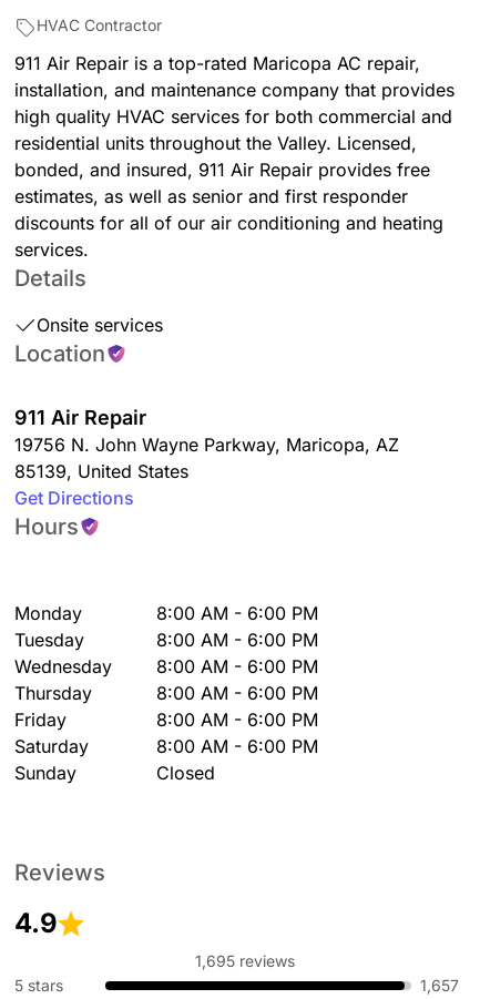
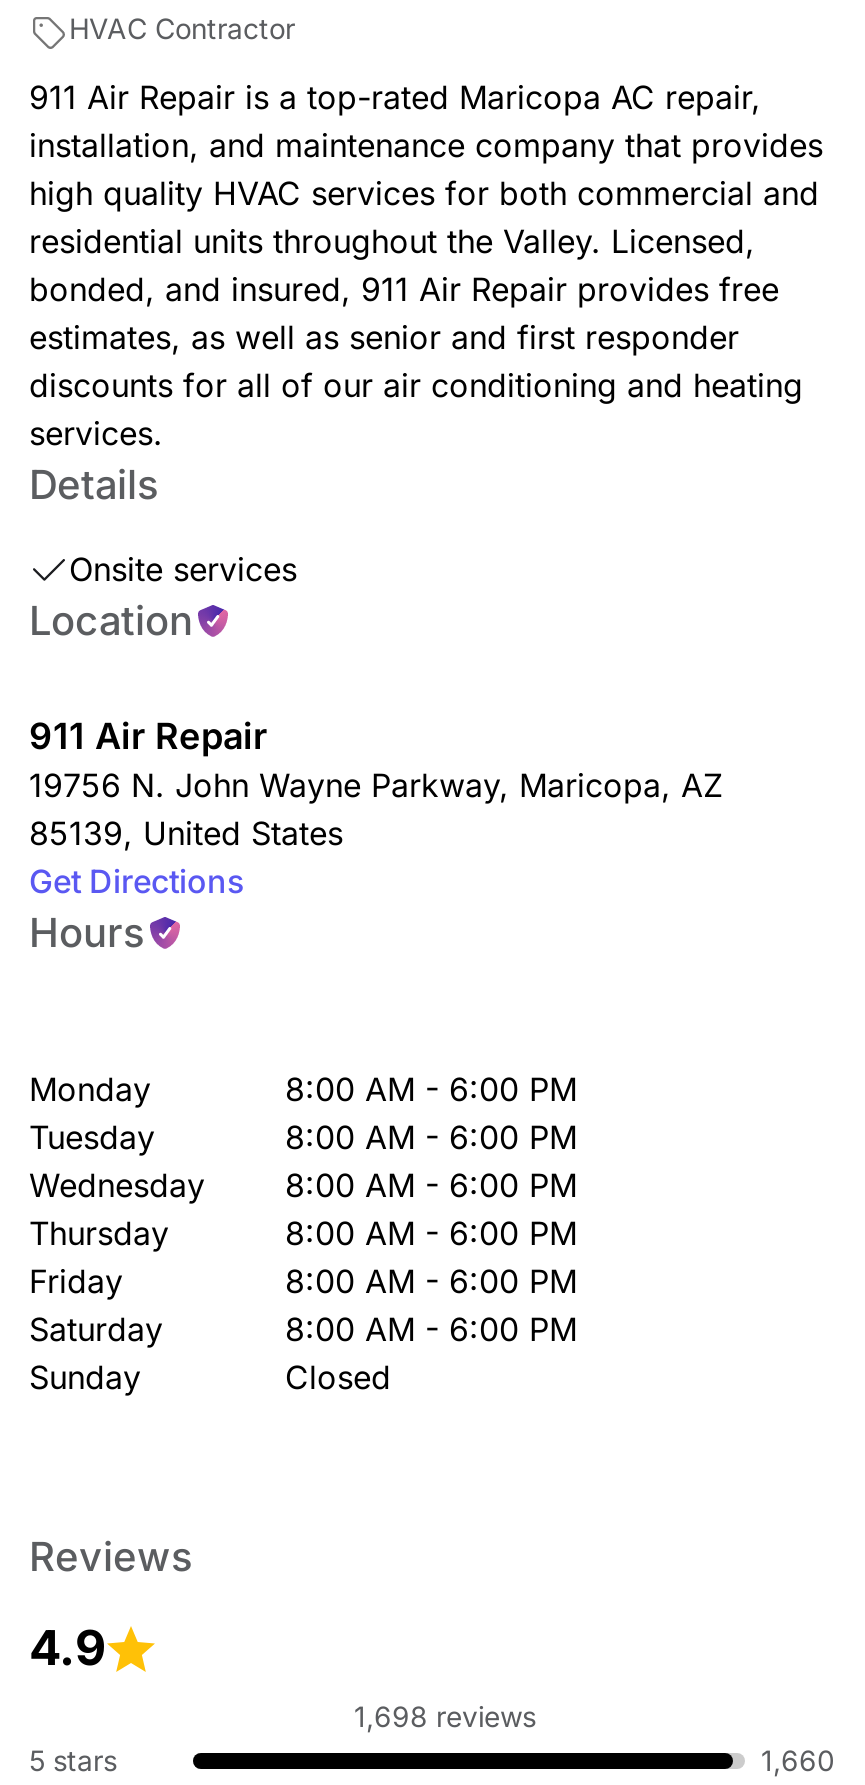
[195,951,295,970] 1,695 reviews -> [354,1699,536,1733] 1,698 reviews
[420,976,459,995] 1,657 -> [761,1743,835,1777] 1,660

